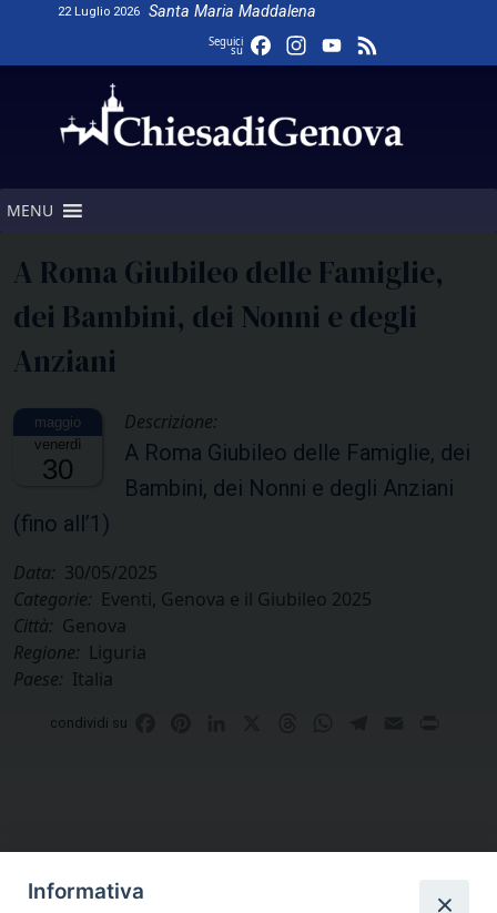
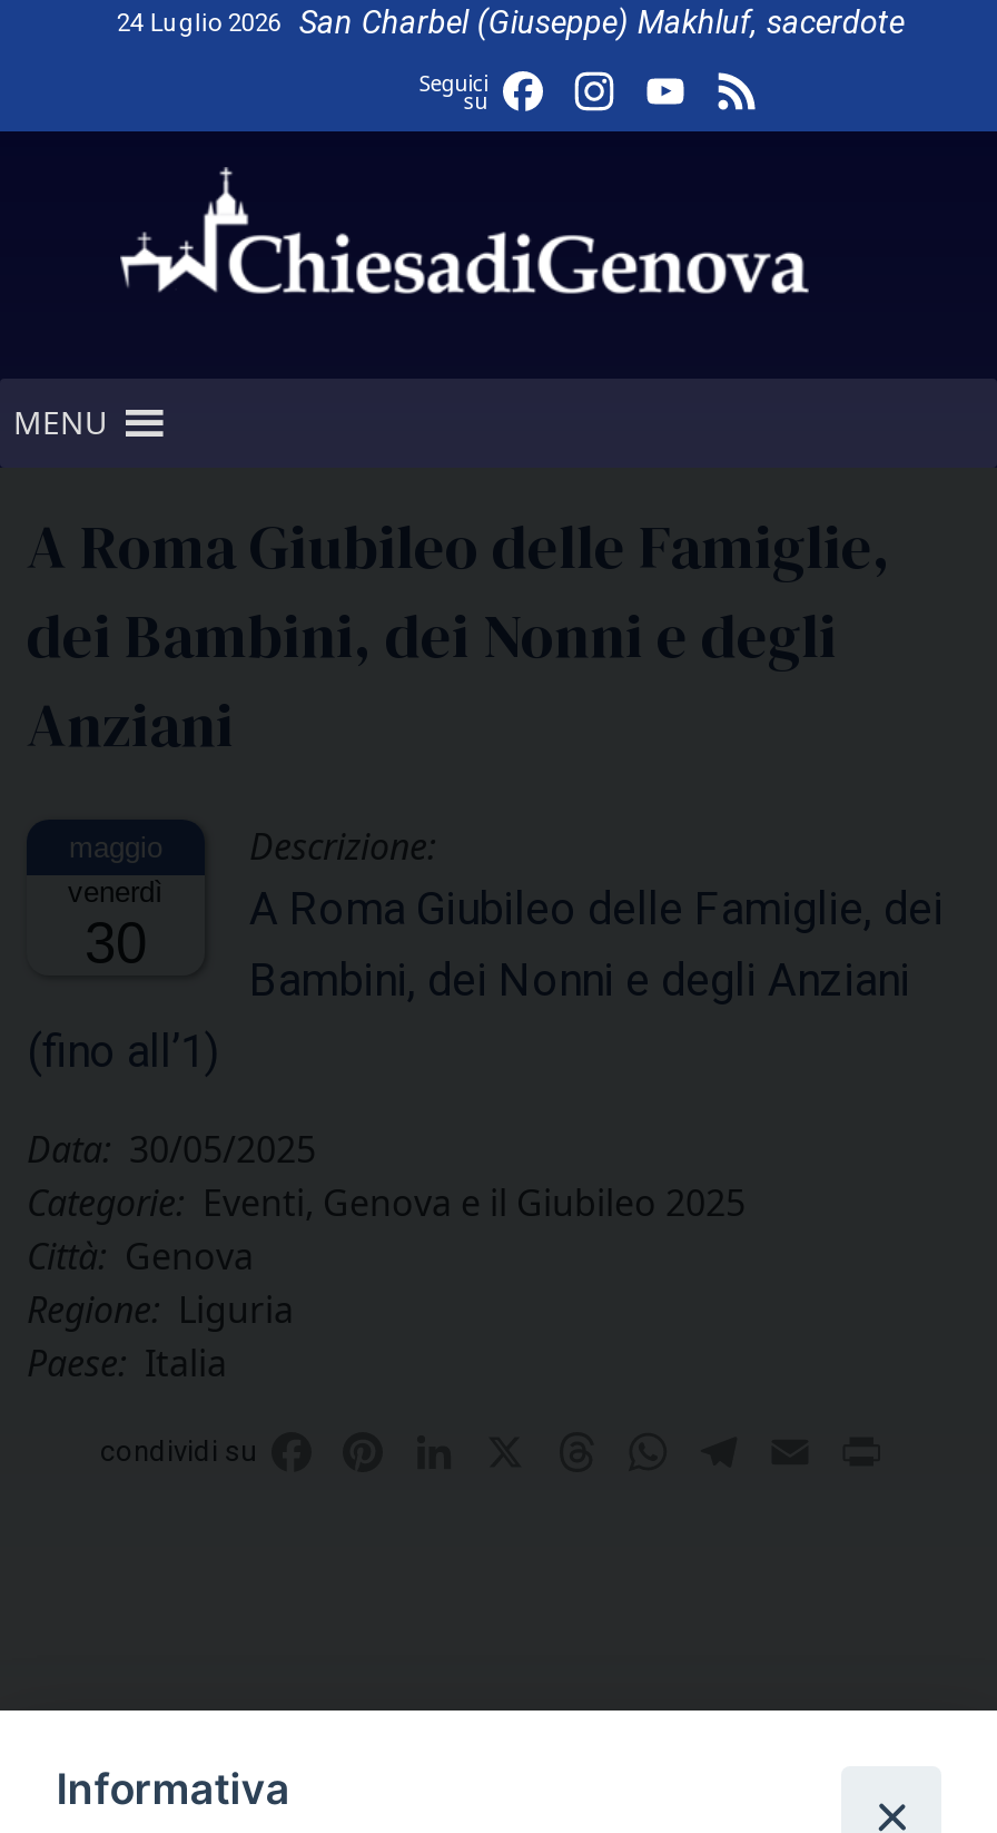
[58,2,317,21] 22 Luglio 2026 | Santa Maria Maddalena -> [117,4,904,42] 24 Luglio 2026 | San Charbel (Giuseppe) Makhluf, sacerdote

